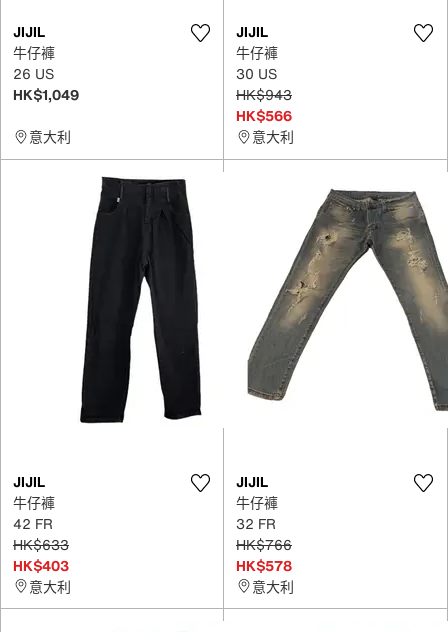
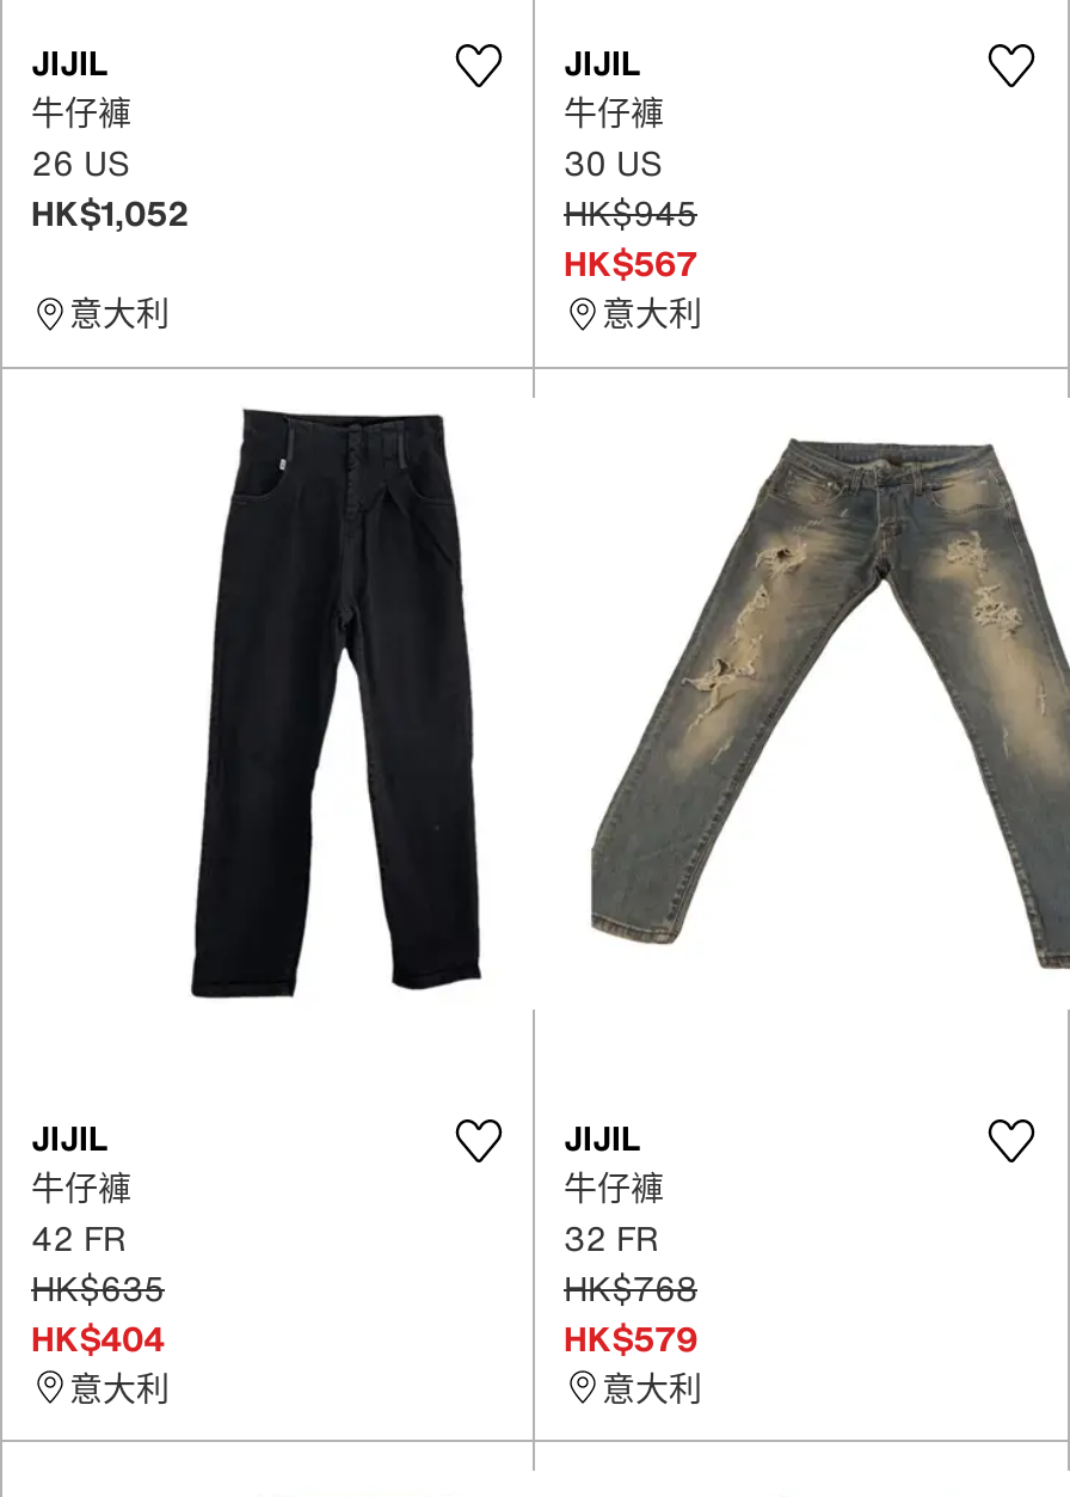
[13,84,79,105] HK$1,049 -> [31,188,189,238] HK$1,052
[236,84,292,126] HK$943 | HK$566 -> [564,188,697,288] HK$945 | HK$567
[13,533,69,575] HK$633 | HK$403 -> [31,1262,165,1362] HK$635 | HK$404
[236,533,292,575] HK$766 | HK$578 -> [564,1262,697,1362] HK$768 | HK$579

